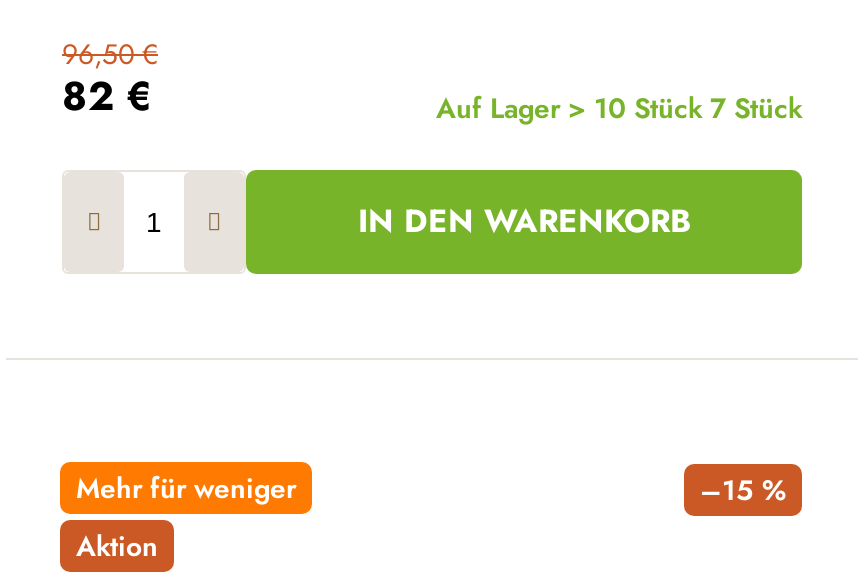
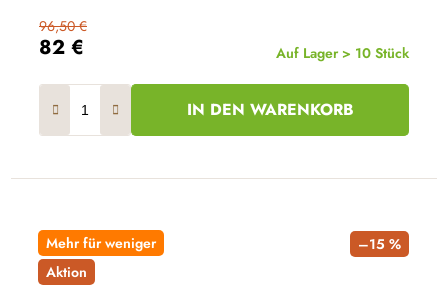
[436,88,802,128] Auf Lager > 10 Stück 7 Stück -> [276,43,409,63] Auf Lager > 10 Stück

